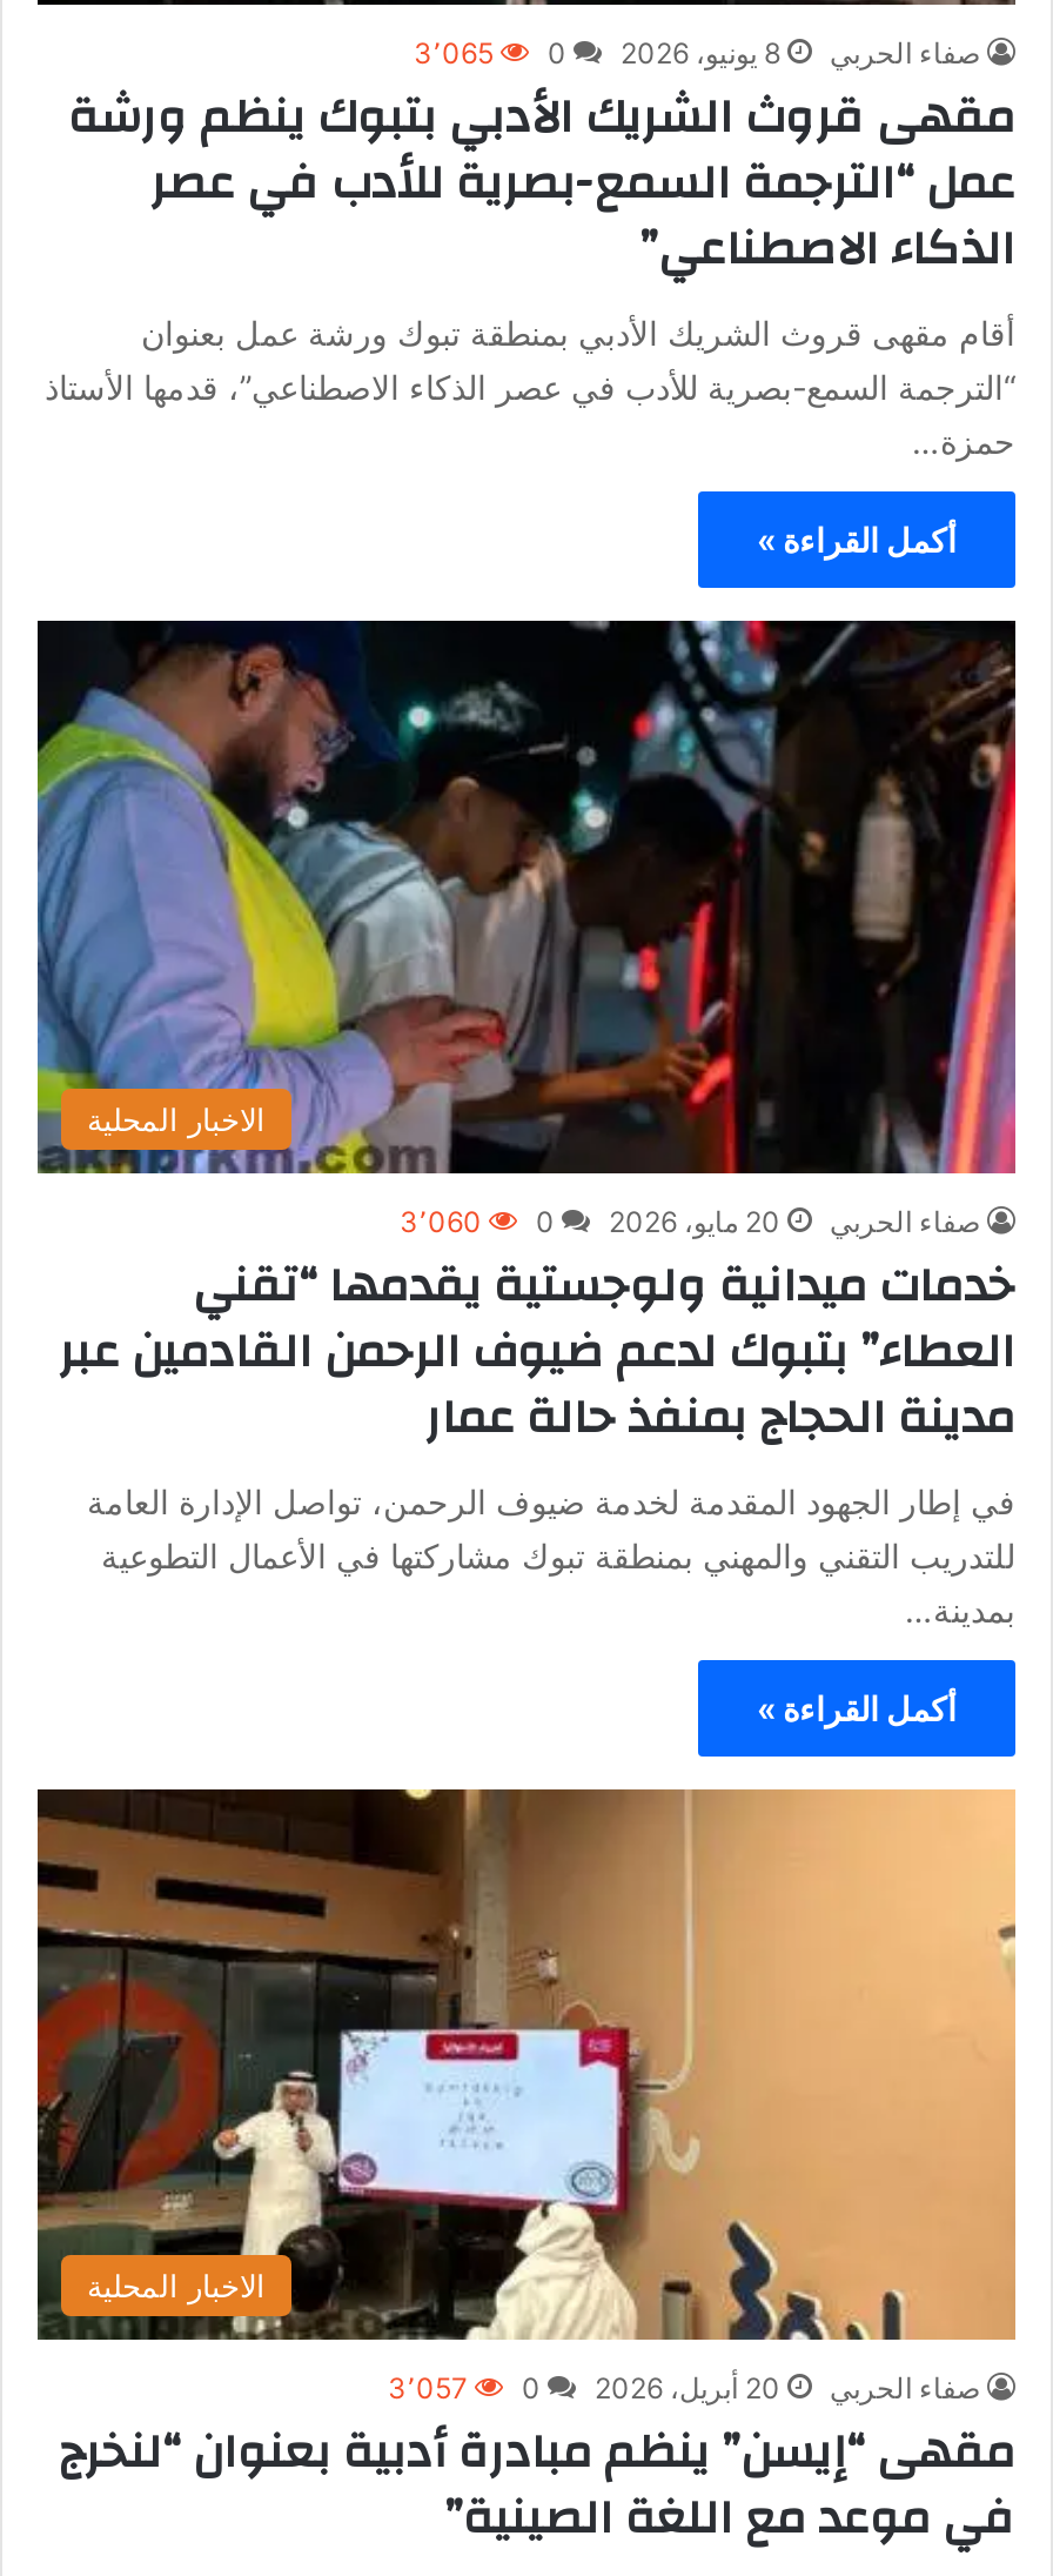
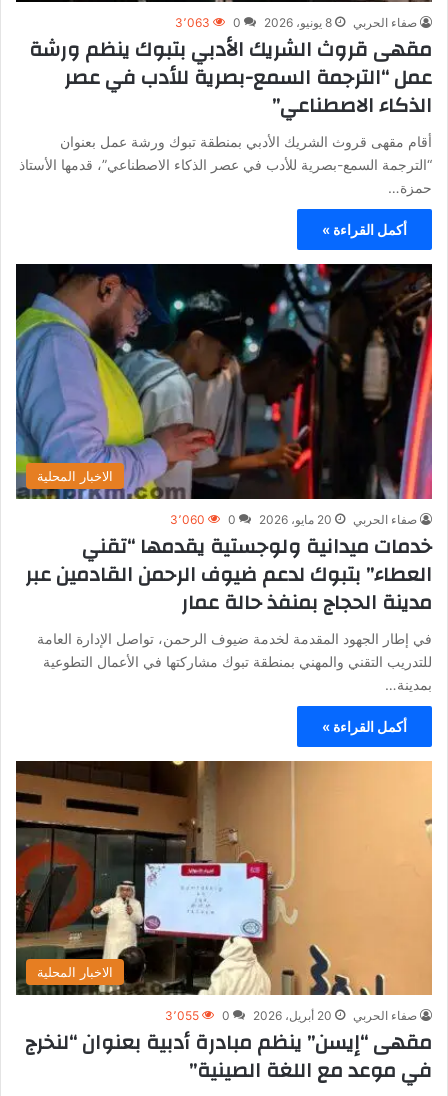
[414,35,566,71] 3٬065 0 -> [175,15,241,30] 3٬063 0
[388,2371,541,2406] 3٬057 0 -> [165,1008,230,1023] 3٬055 0

